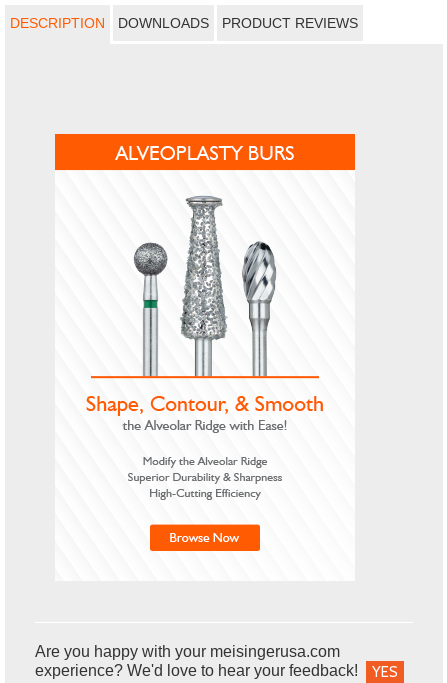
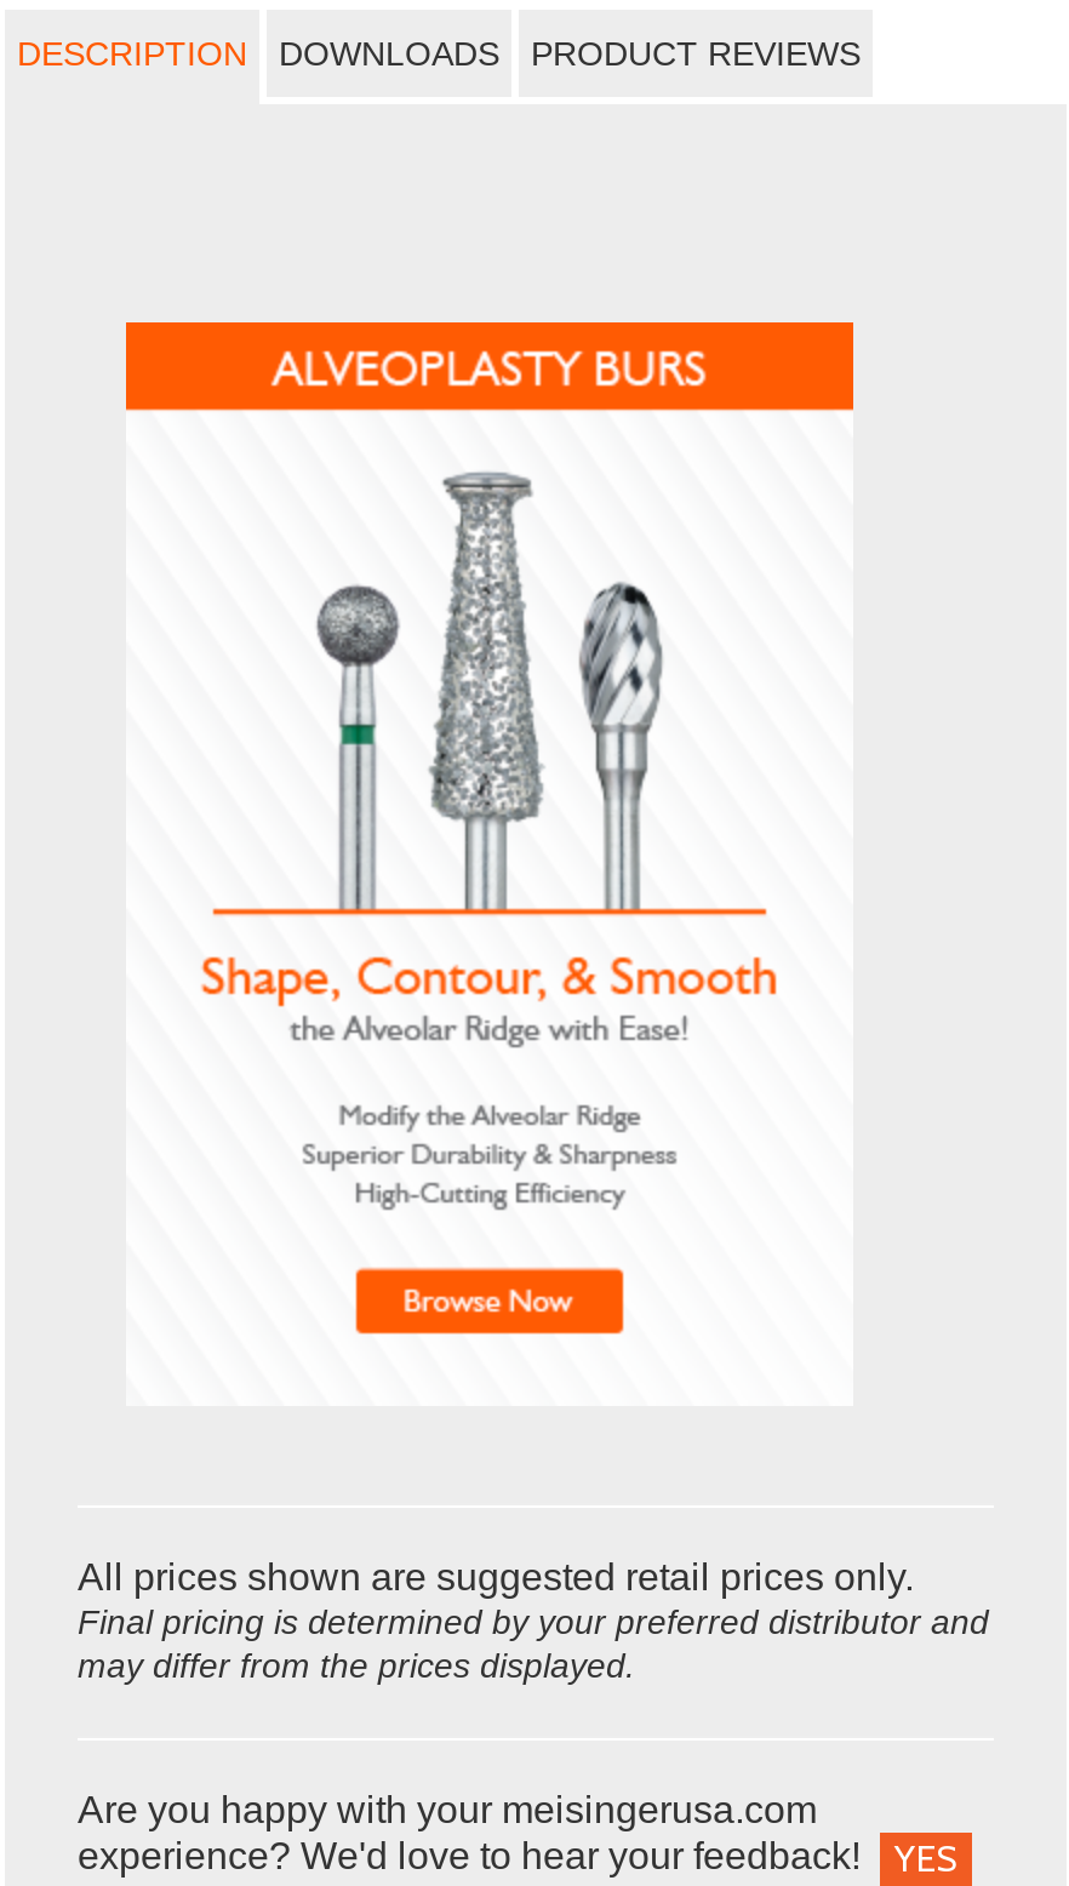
none -> [78,1556,989,1685] All prices shown are suggested retail prices only. | Final pricing is determined by your preferred distributor and | may differ from the prices displayed.

